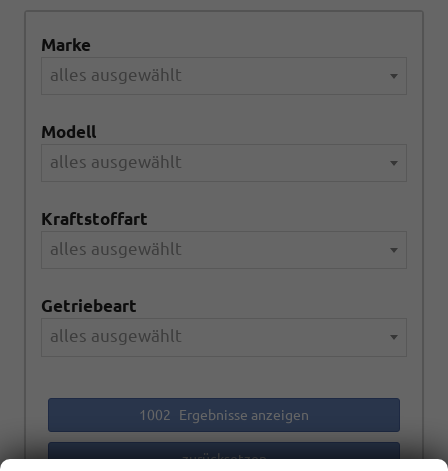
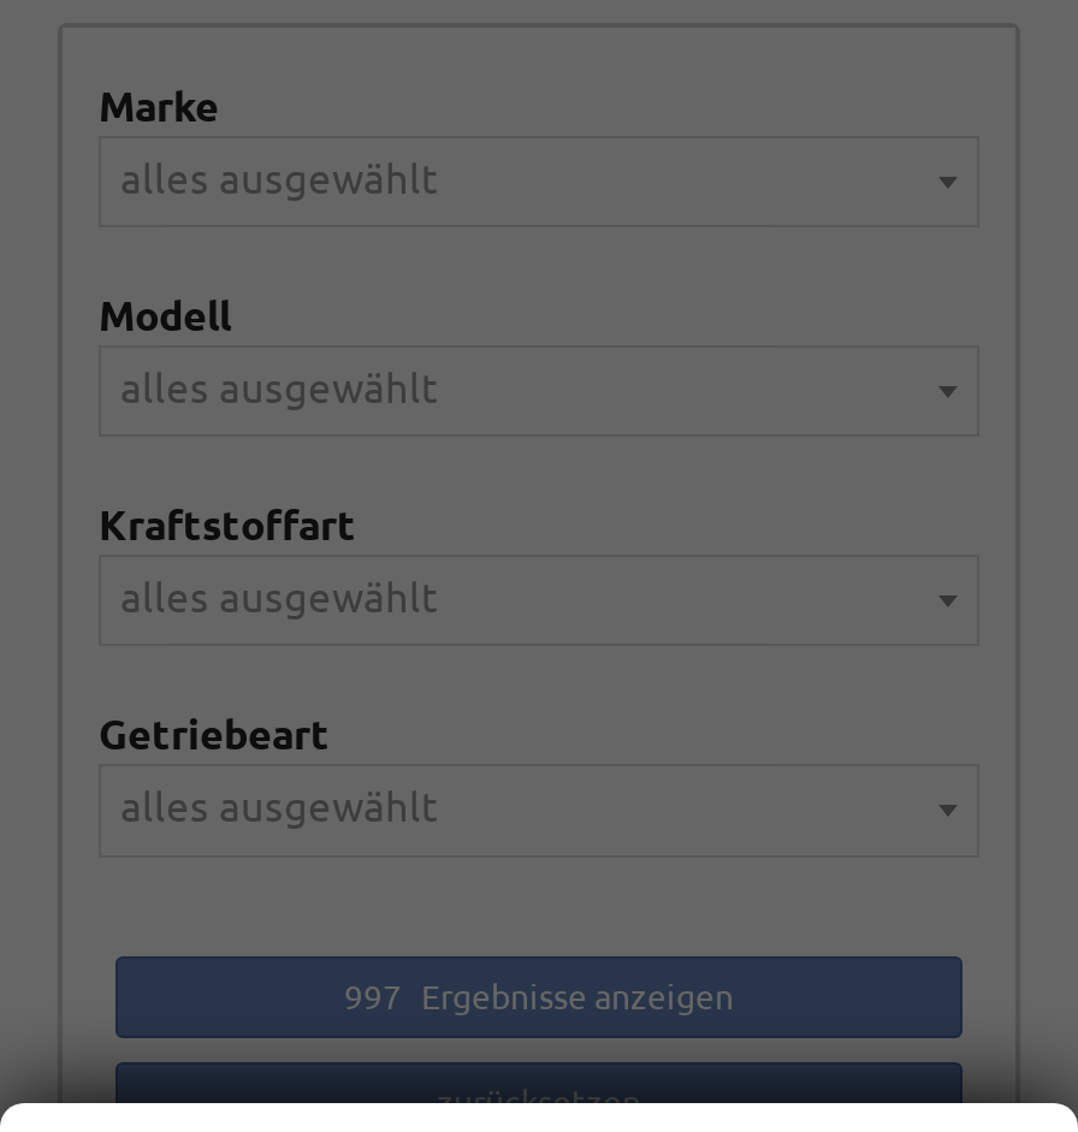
[139,406,309,422] 1002 Ergebnisse anzeigen -> [344,977,734,1015] 997 Ergebnisse anzeigen

